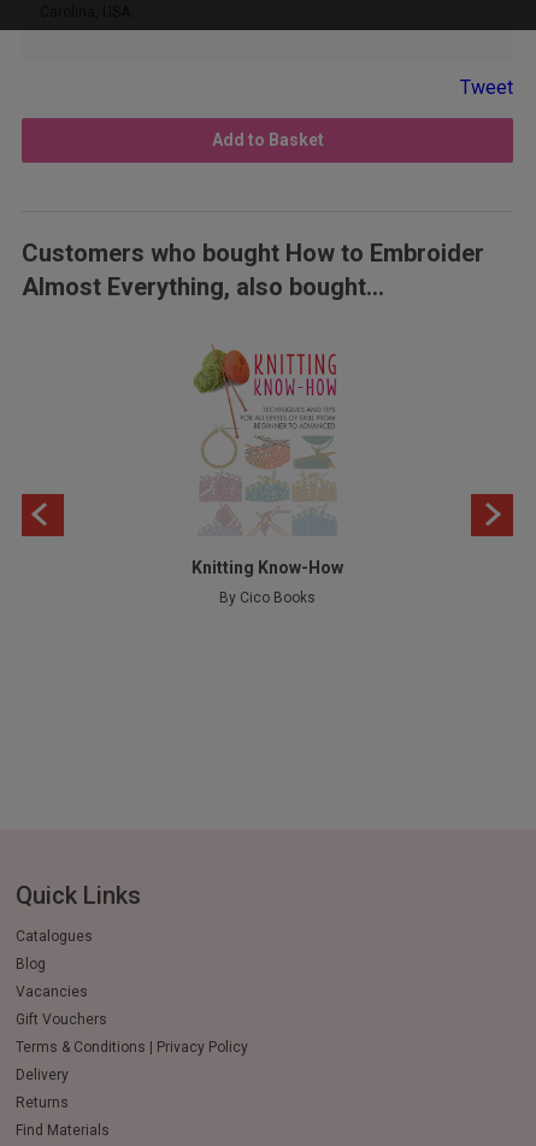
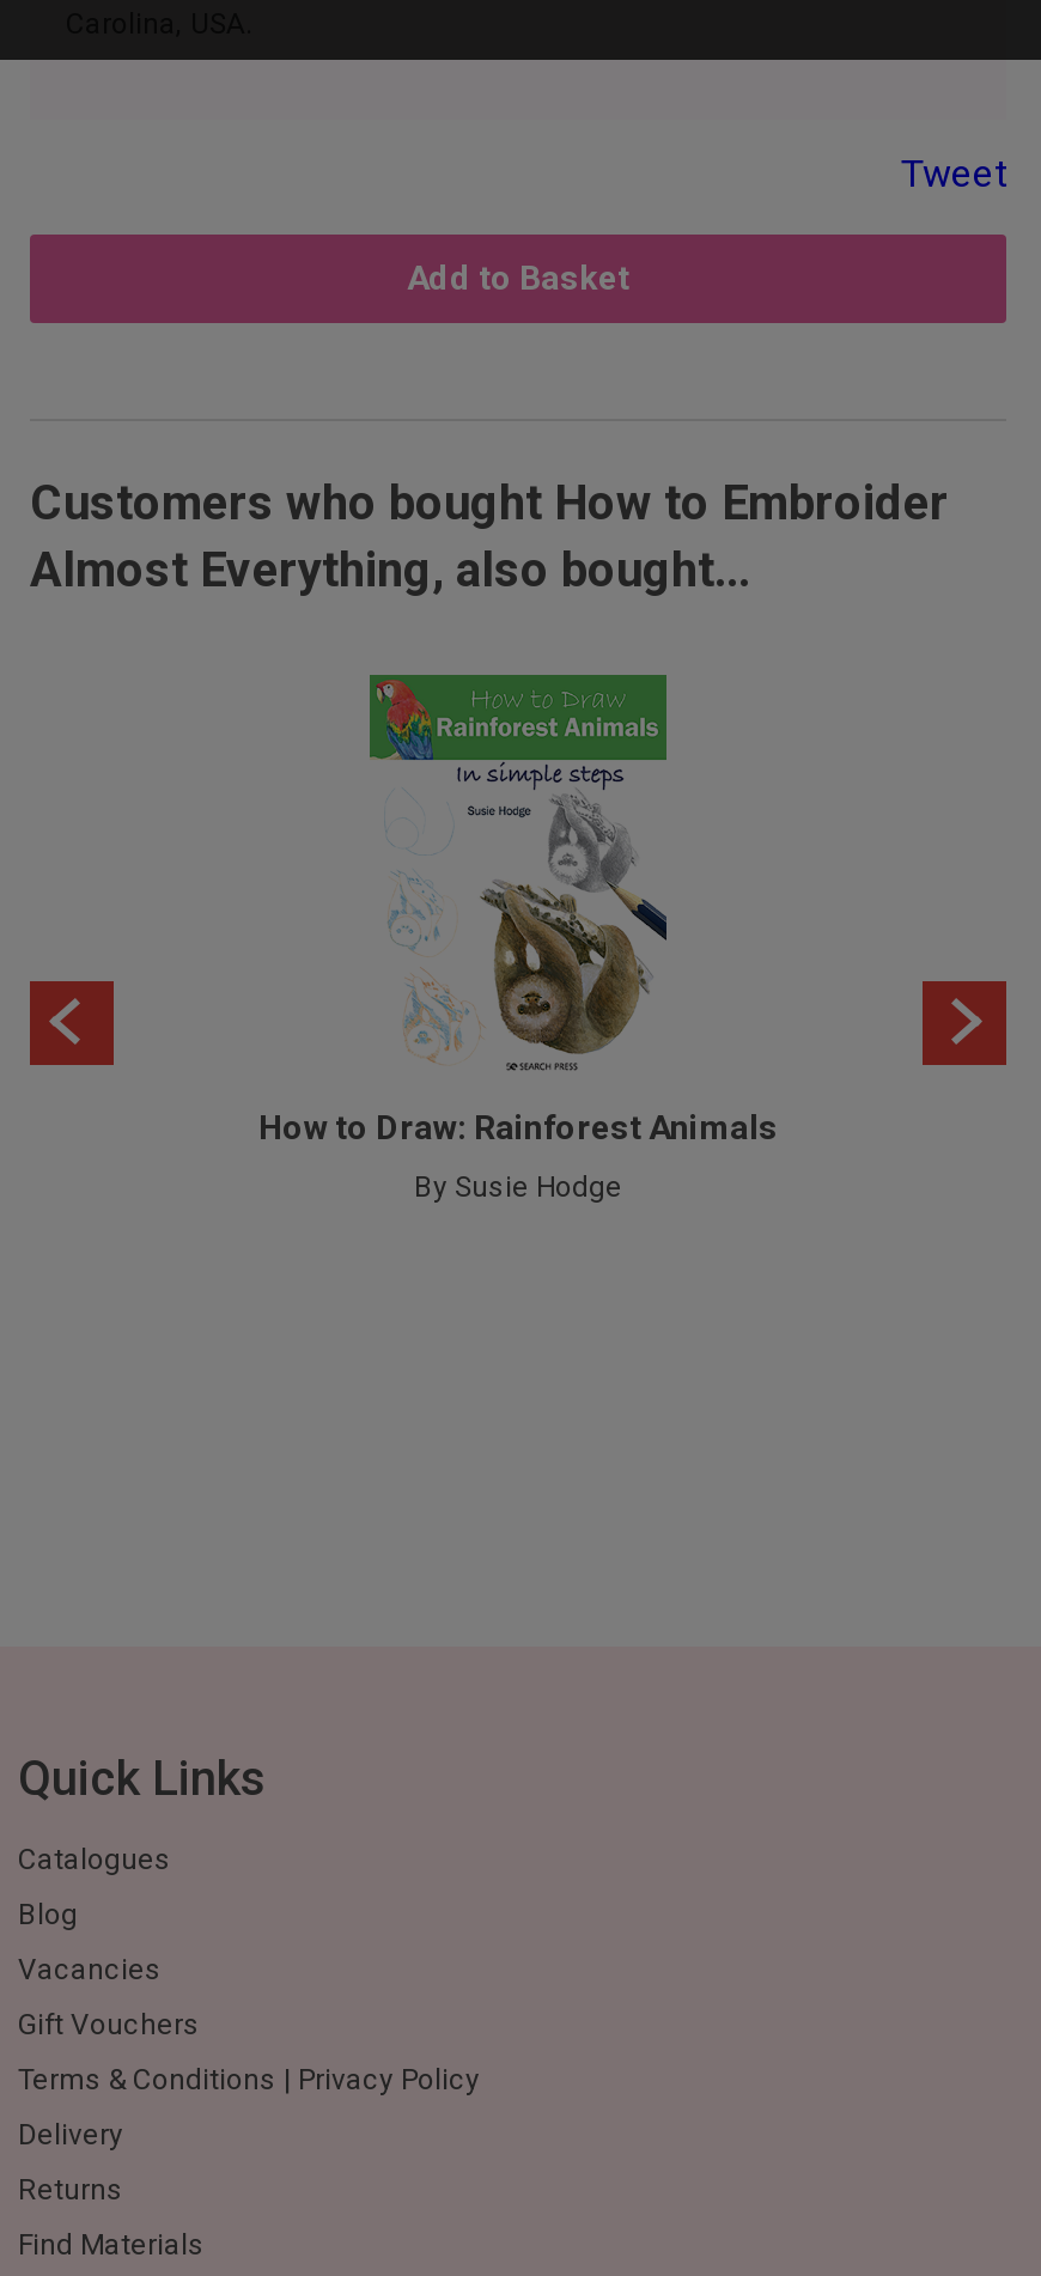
[192,340,343,577] [image] | Knitting Know-How -> [258,673,778,1147] [image] | How to Draw: Rainforest Animals
[219,589,316,606] By Cico Books -> [414,1171,622,1204] By Susie Hodge

